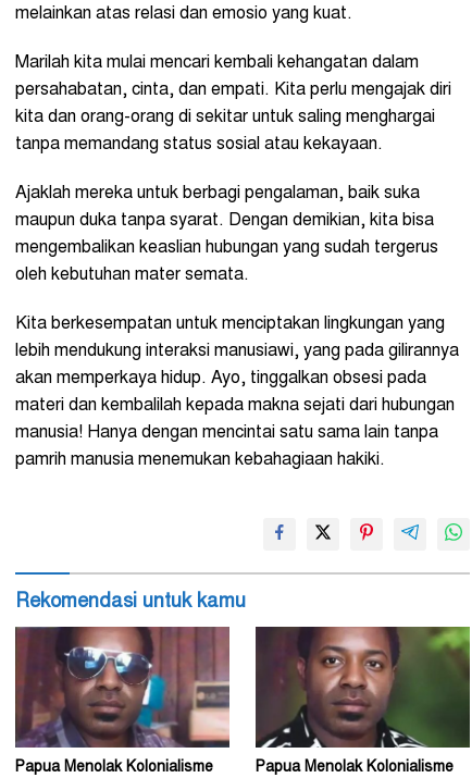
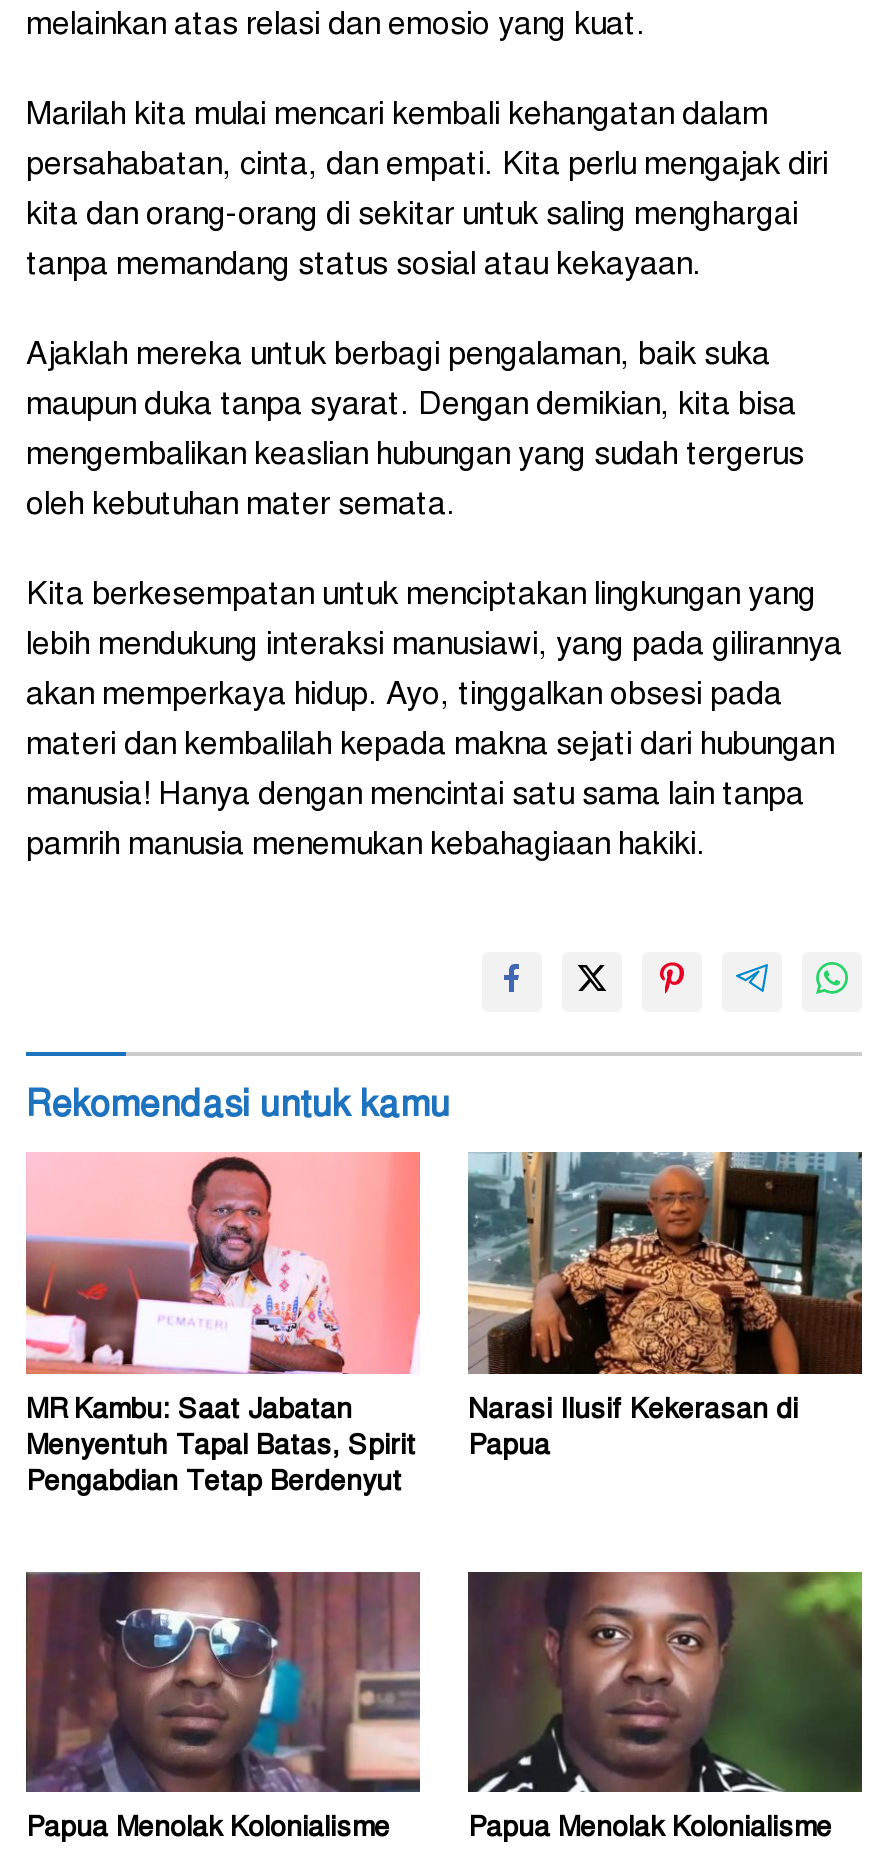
none -> [24,1150,422,1497] [image] | MR Kambu: Saat Jabatan | Menyentuh Tapal Batas, Spirit | Pengabdian Tetap Berdenyut
none -> [466,1150,864,1461] [image] | Narasi Ilusif Kekerasan di | Papua

